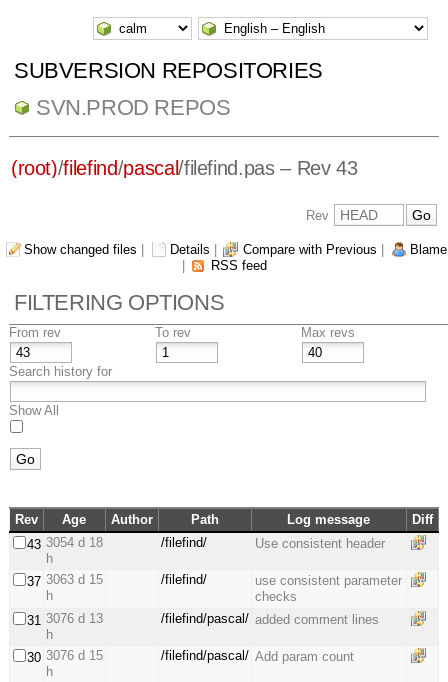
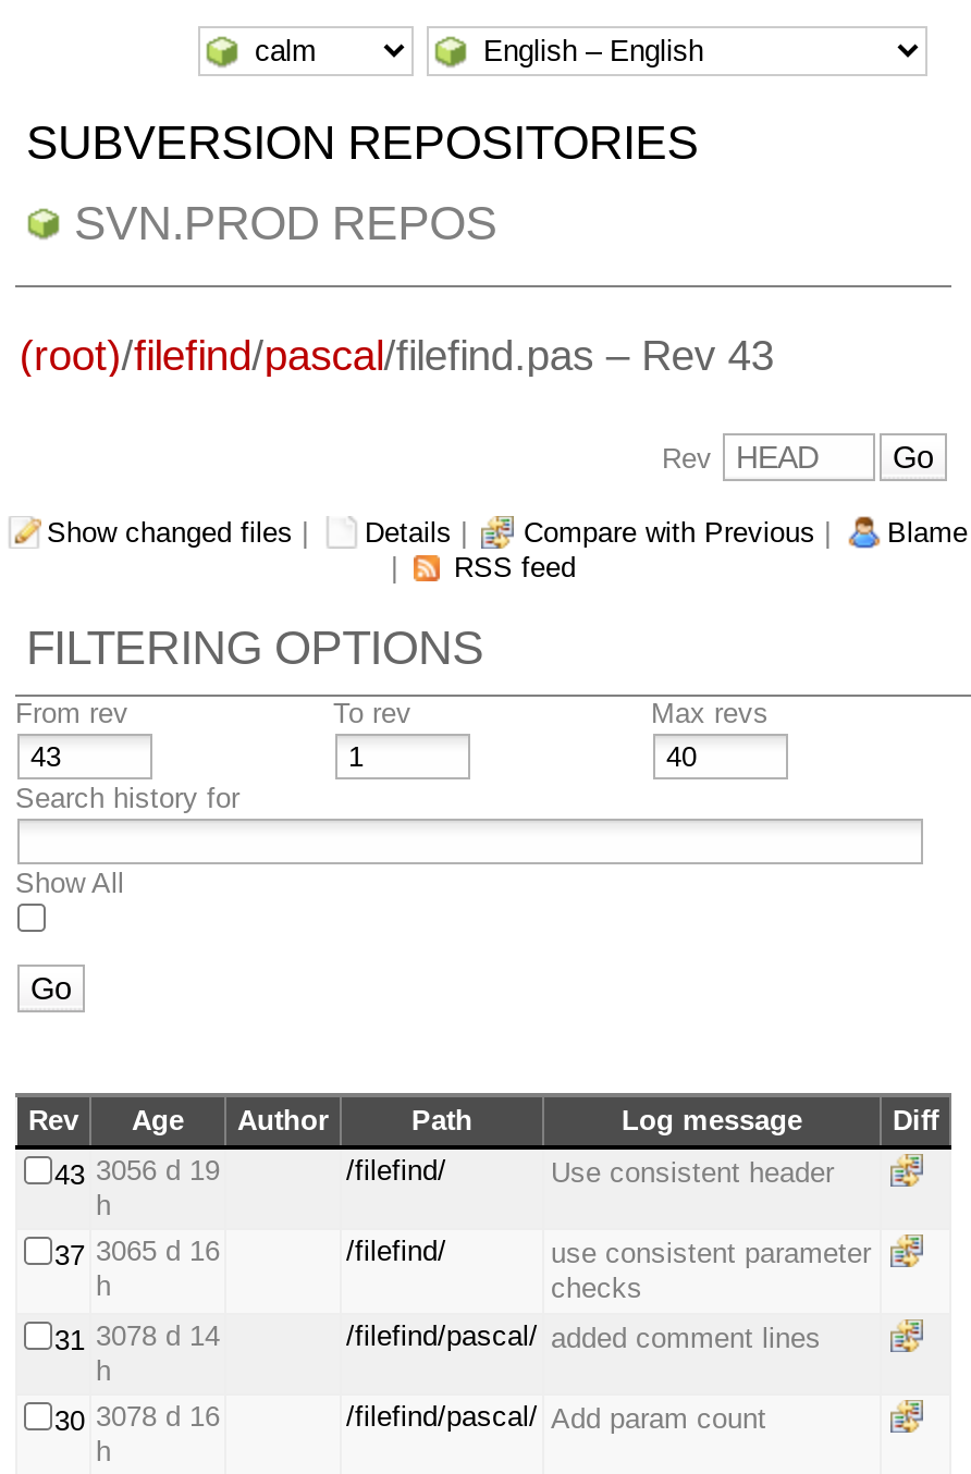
[27,535,103,552] 43 3054 d 18 -> [54,1154,220,1191] 43 3056 d 19
[27,572,103,589] 37 3063 d 15 -> [54,1235,220,1272] 37 3065 d 16
[27,611,103,628] 31 3076 d 13 -> [54,1320,220,1357] 31 3078 d 14
[27,648,103,665] 30 3076 d 15 -> [54,1400,220,1437] 30 3078 d 16

